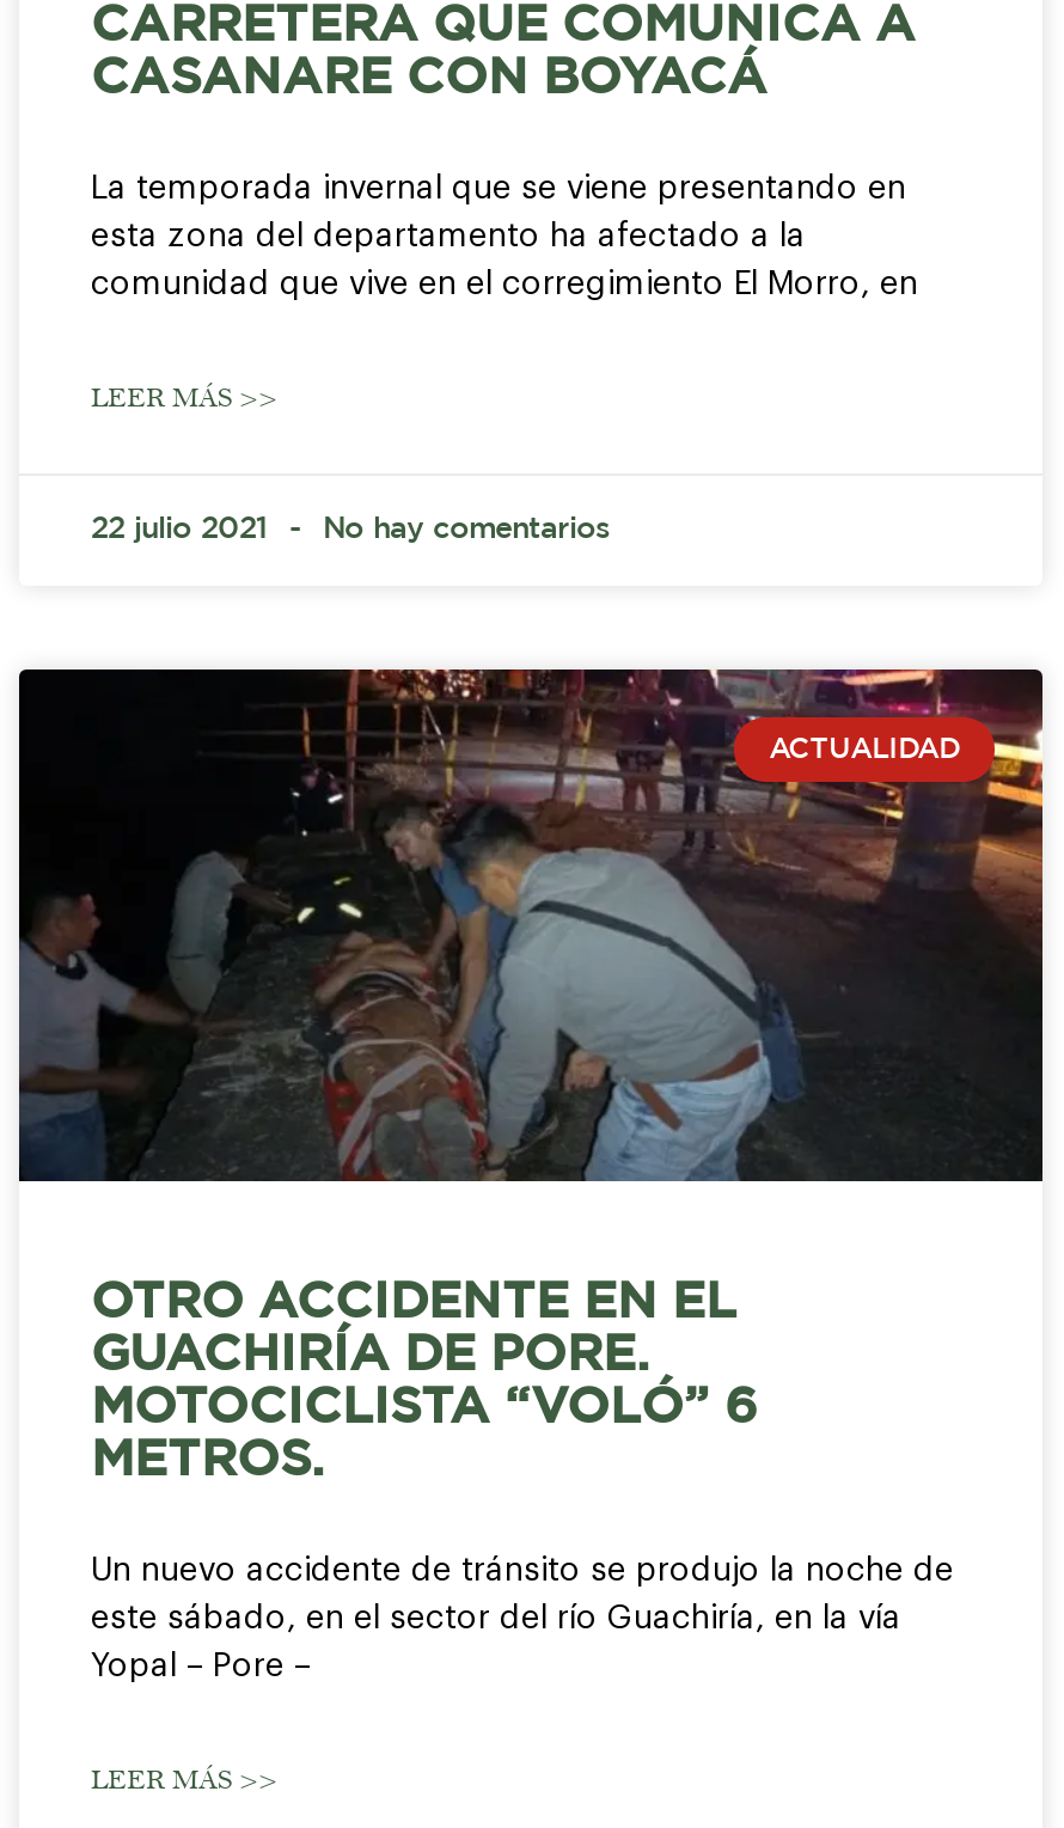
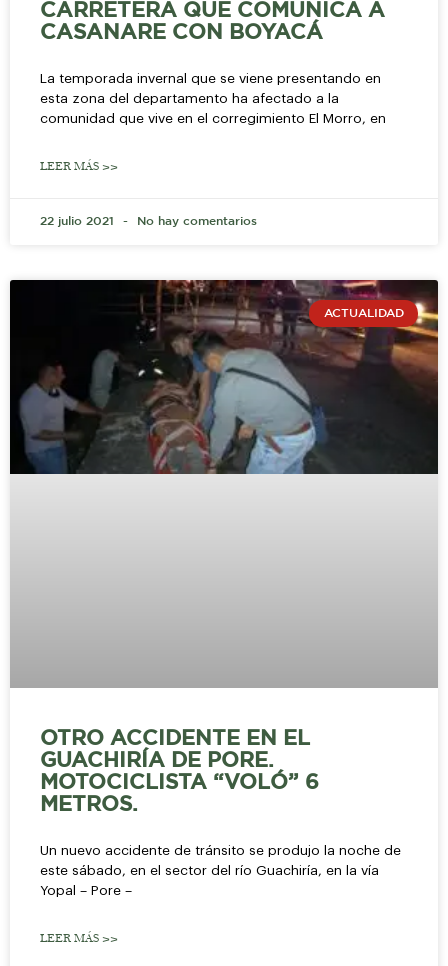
[19,667,1045,1181] [image] -> [10,279,439,687] [image]

